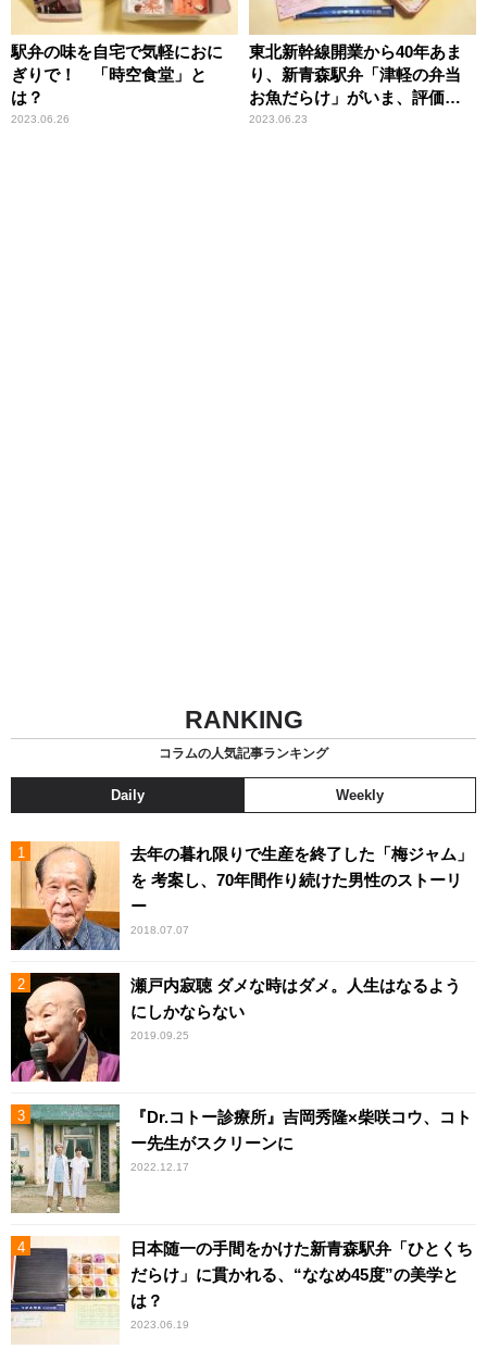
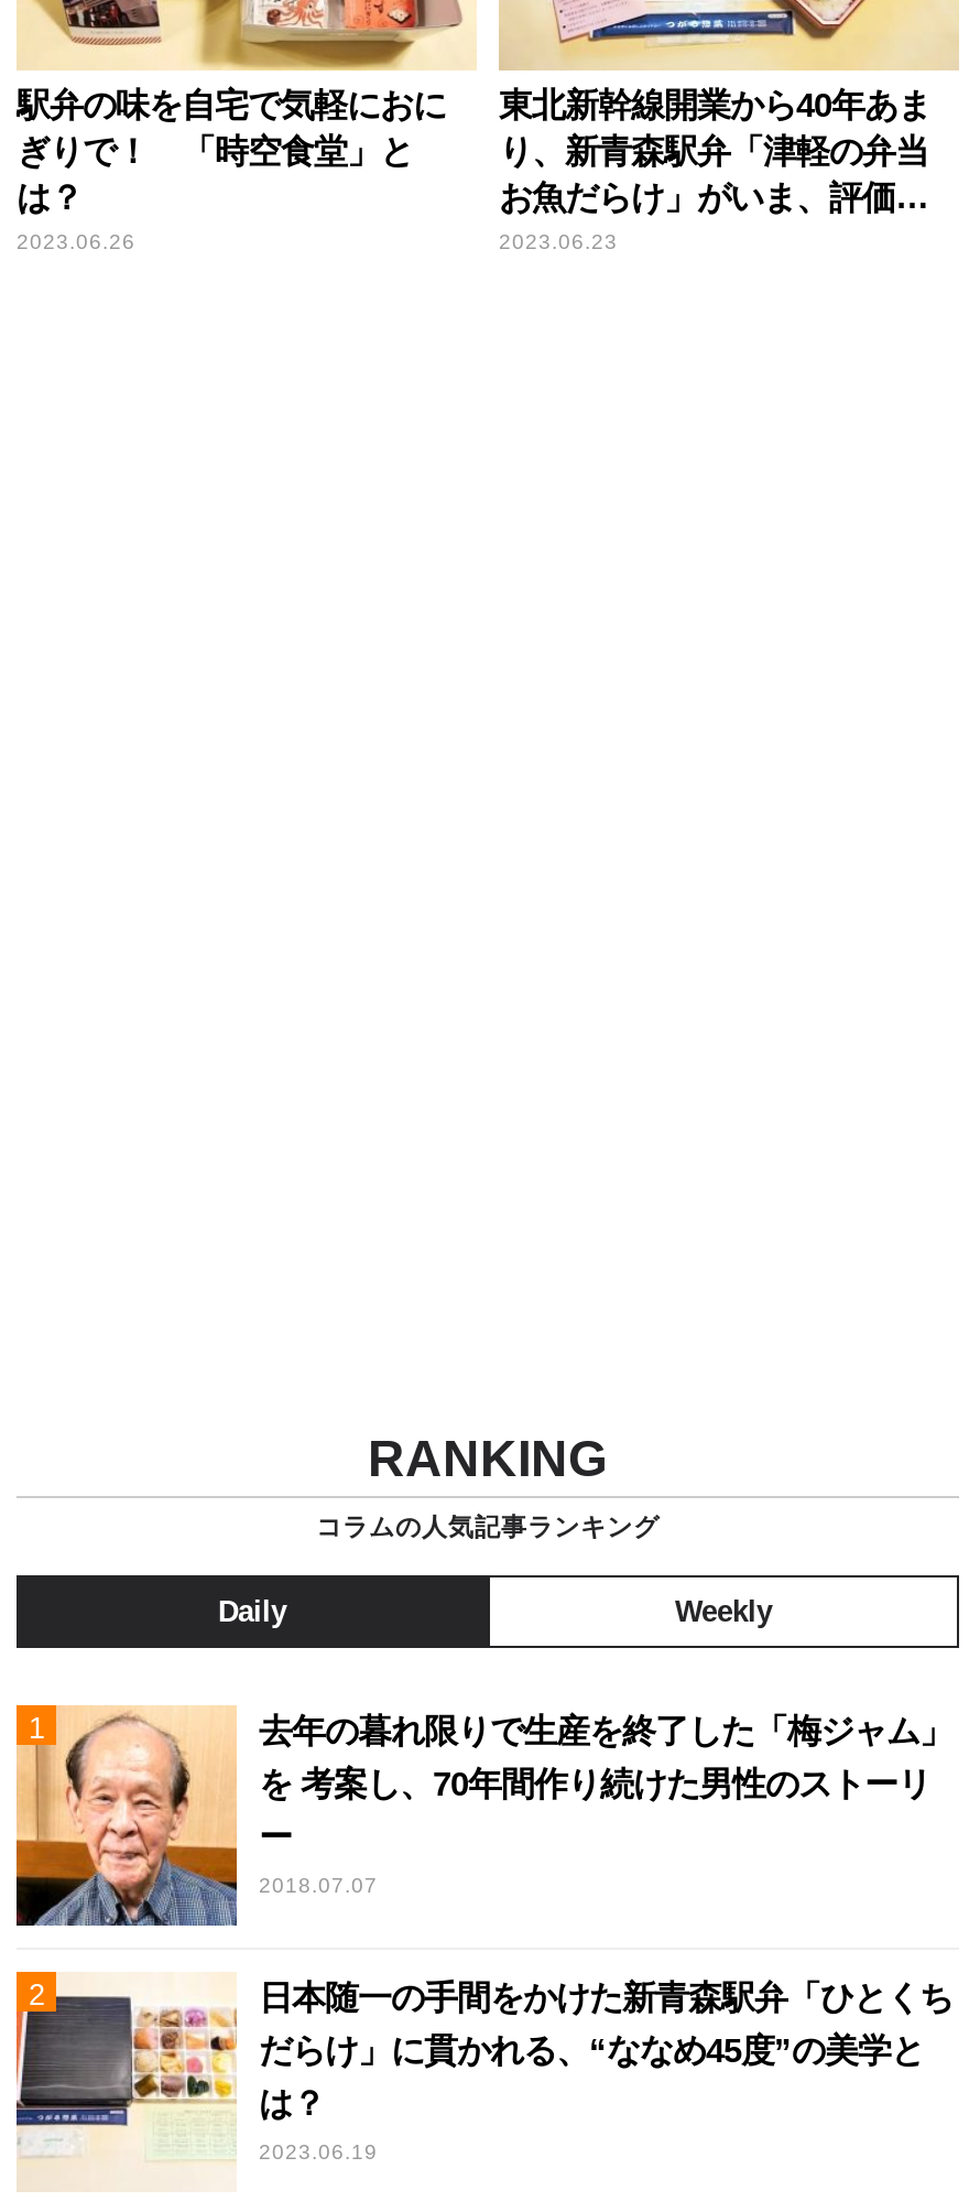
[10,972,461,1083] [image] | 瀬戸内寂聴 ダメな時はダメ。人生はなるよう | にしかならない | 2019.09.25 -> none
[10,1103,472,1213] [image] | 『Dr.コトー診療所』吉岡秀隆×柴咲コウ、コト | ー先生がスクリーンに | 2022.12.17 -> none

